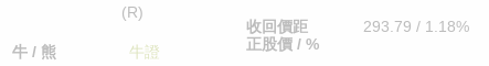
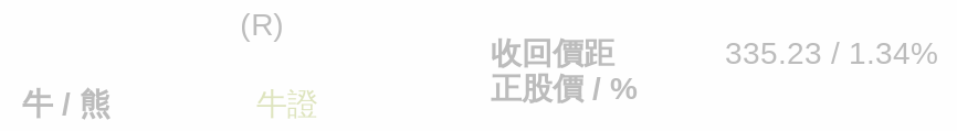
[363,18,469,35] 293.79 / 1.18% -> [725,35,937,70] 335.23 / 1.34%

